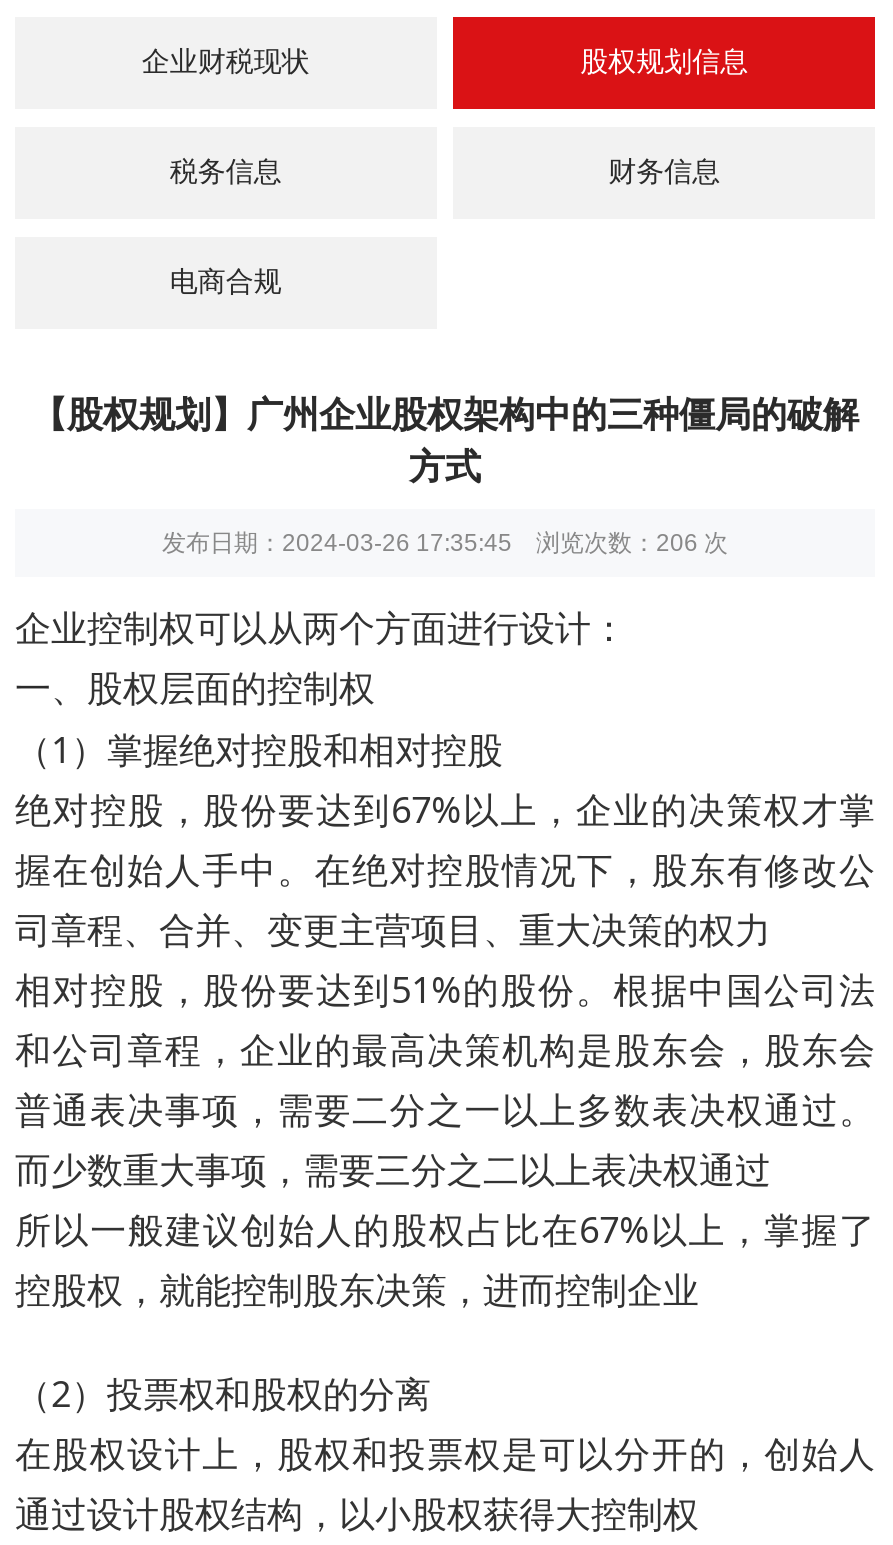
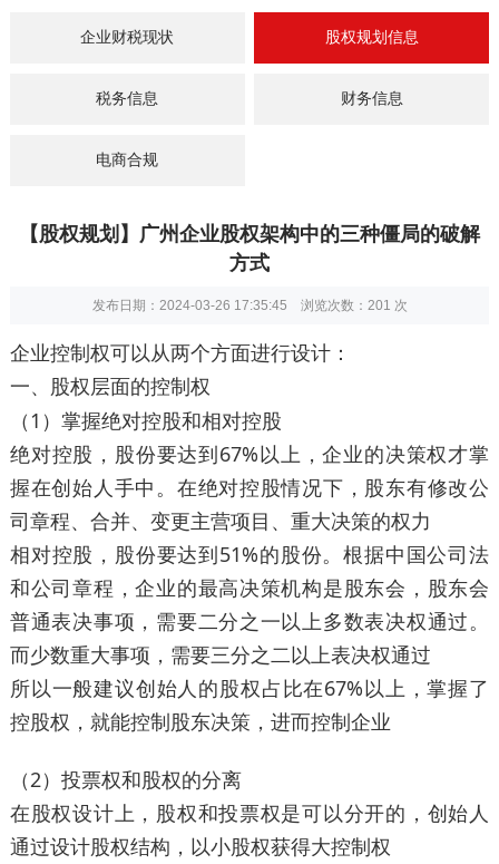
[162,529,728,557] 发布日期：2024-03-26 17:35:45 浏览次数：206 次 -> [92,298,407,313] 发布日期：2024-03-26 17:35:45 浏览次数：201 次

